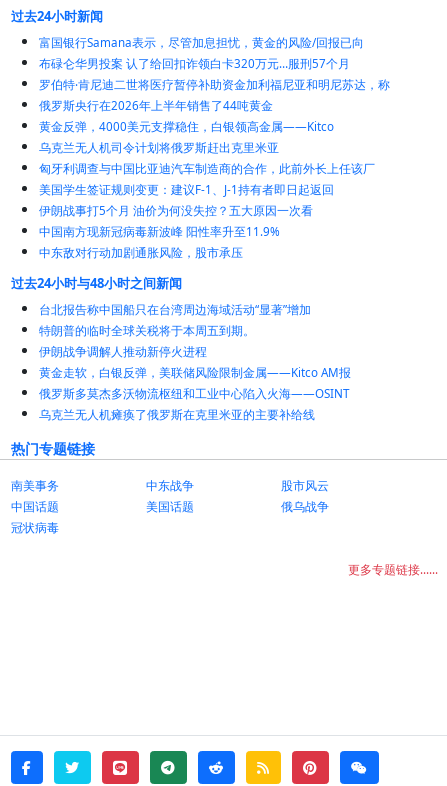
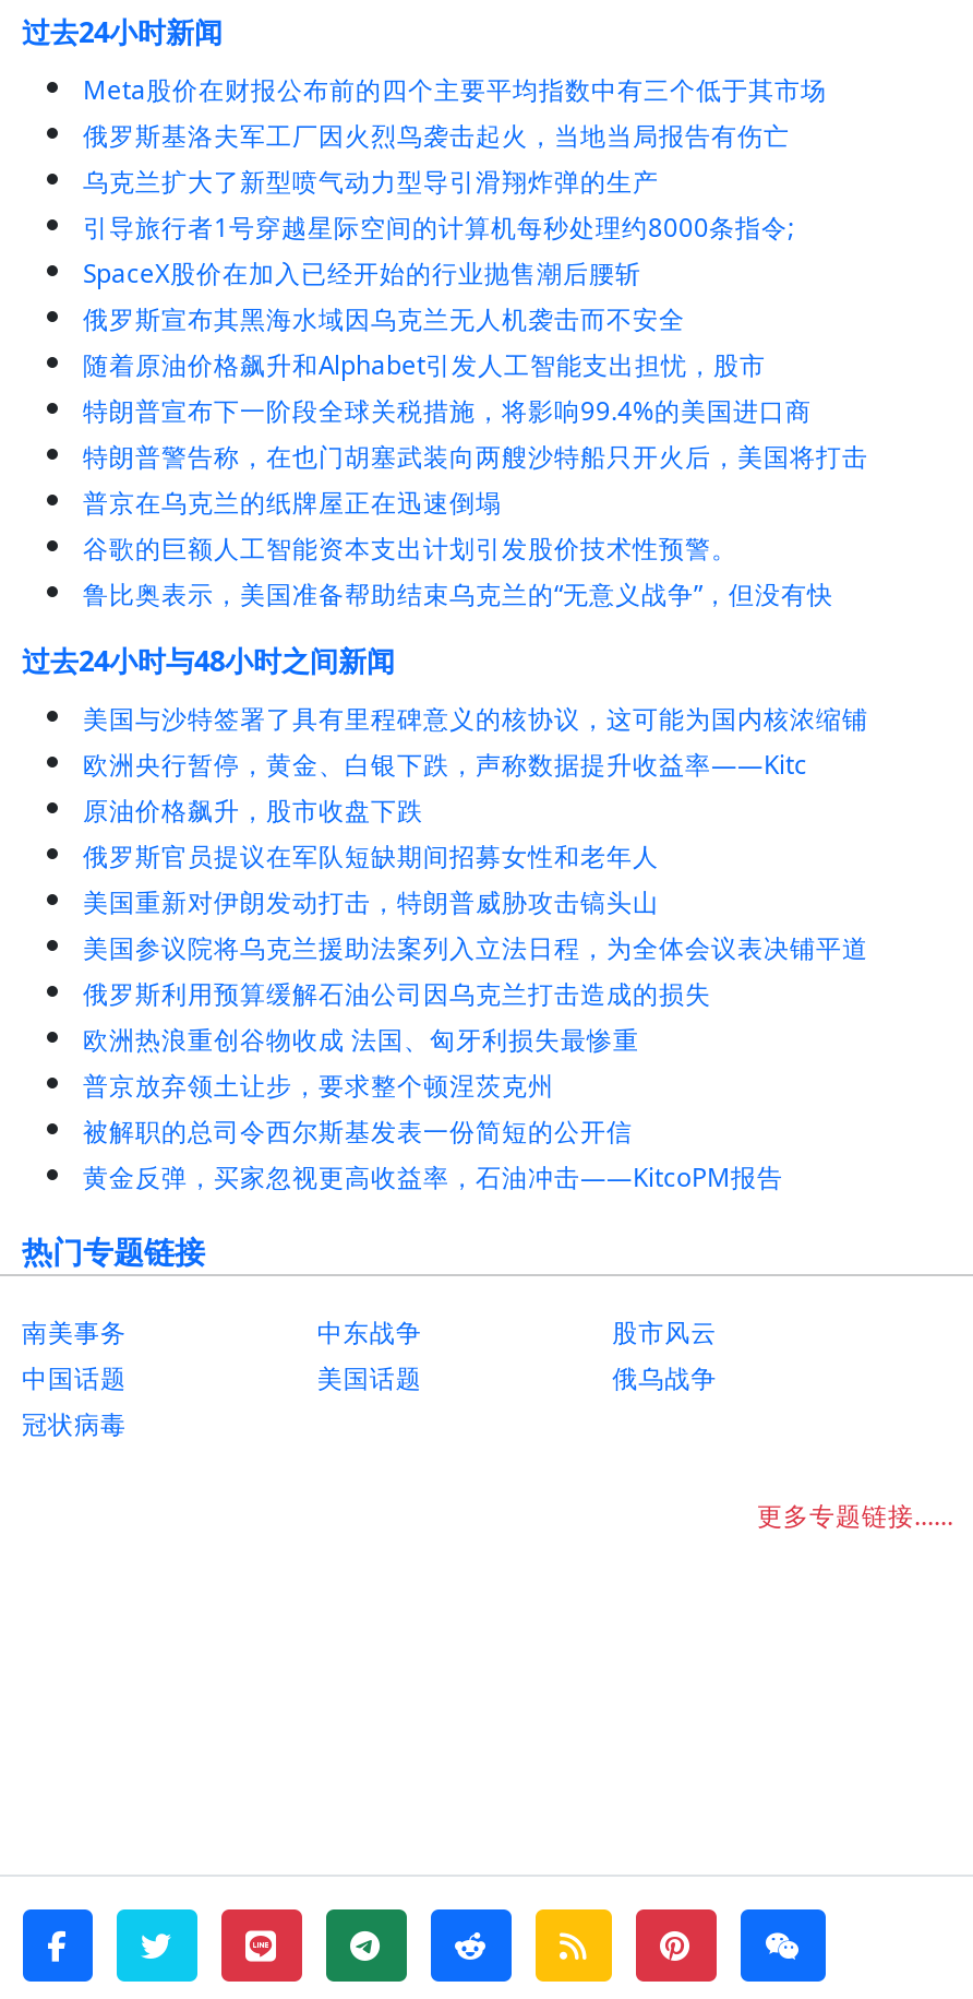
[38,35,389,260] 富国银行Samana表示，尽管加息担忧，黄金的风险/回报已向 | 布碌仑华男投案 认了给回扣诈领白卡320万元…服刑57个月 | 罗伯特·肯尼迪二世将医疗暂停补助资金加利福尼亚和明尼苏达，称 | 俄罗斯央行在2026年上半年销售了44吨黄金 | 黄金反弹，4000美元支撑稳住，白银领高金属——Kitco | 乌克兰无人机司令计划将俄罗斯赶出克里米亚 | 匈牙利调查与中国比亚迪汽车制造商的合作，此前外长上任该厂 | 美国学生签证规则变更：建议F-1、J-1持有者即日起返回 | 伊朗战事打5个月 油价为何没失控？五大原因一次看 | 中国南方现新冠病毒新波峰 阳性率升至11.9% | 中东敌对行动加剧通胀风险，股市承压 -> [83,72,868,610] Meta股价在财报公布前的四个主要平均指数中有三个低于其市场 | 俄罗斯基洛夫军工厂因火烈鸟袭击起火，当地当局报告有伤亡 | 乌克兰扩大了新型喷气动力型导引滑翔炸弹的生产 | 引导旅行者1号穿越星际空间的计算机每秒处理约8000条指令; | SpaceX股价在加入已经开始的行业抛售潮后腰斩 | 俄罗斯宣布其黑海水域因乌克兰无人机袭击而不安全 | 随着原油价格飙升和Alphabet引发人工智能支出担忧，股市 | 特朗普宣布下一阶段全球关税措施，将影响99.4%的美国进口商 | 特朗普警告称，在也门胡塞武装向两艘沙特船只开火后，美国将打击 | 普京在乌克兰的纸牌屋正在迅速倒塌 | 谷歌的巨额人工智能资本支出计划引发股价技术性预警。 | 鲁比奥表示，美国准备帮助结束乌克兰的“无意义战争”，但没有快
[38,302,350,422] 台北报告称中国船只在台湾周边海域活动“显著”增加 | 特朗普的临时全球关税将于本周五到期。 | 伊朗战争调解人推动新停火进程 | 黄金走软，白银反弹，美联储风险限制金属——Kitco AM报 | 俄罗斯多莫杰多沃物流枢纽和工业中心陷入火海——OSINT | 乌克兰无人机瘫痪了俄罗斯在克里米亚的主要补给线 -> [83,701,868,1193] 美国与沙特签署了具有里程碑意义的核协议，这可能为国内核浓缩铺 | 欧洲央行暂停，黄金、白银下跌，声称数据提升收益率——Kitc | 原油价格飙升，股市收盘下跌 | 俄罗斯官员提议在军队短缺期间招募女性和老年人 | 美国重新对伊朗发动打击，特朗普威胁攻击镐头山 | 美国参议院将乌克兰援助法案列入立法日程，为全体会议表决铺平道 | 俄罗斯利用预算缓解石油公司因乌克兰打击造成的损失 | 欧洲热浪重创谷物收成 法国、匈牙利损失最惨重 | 普京放弃领土让步，要求整个顿涅茨克州 | 被解职的总司令西尔斯基发表一份简短的公开信 | 黄金反弹，买家忽视更高收益率，石油冲击——KitcoPM报告

